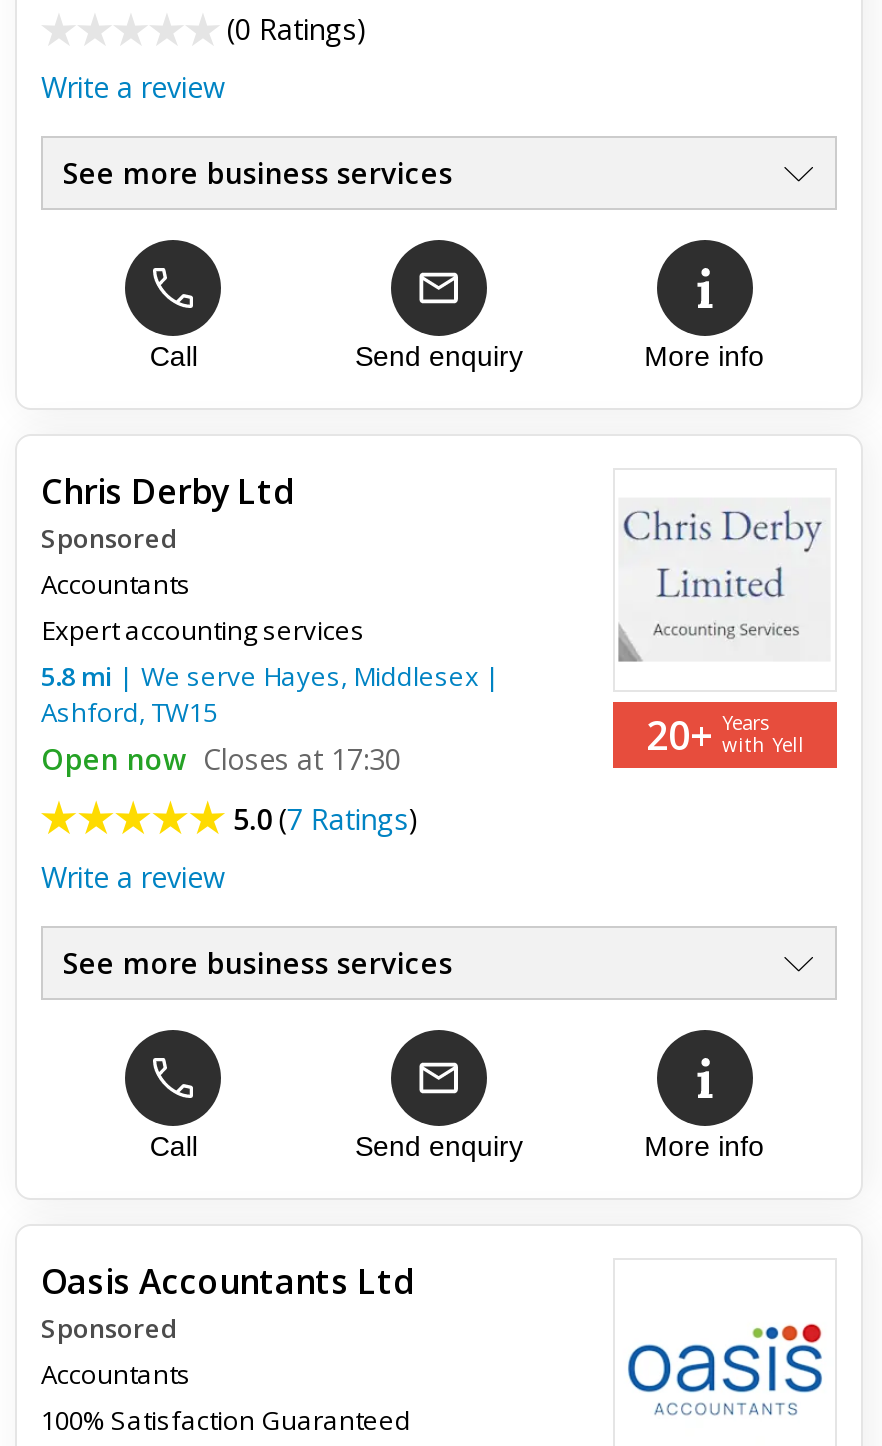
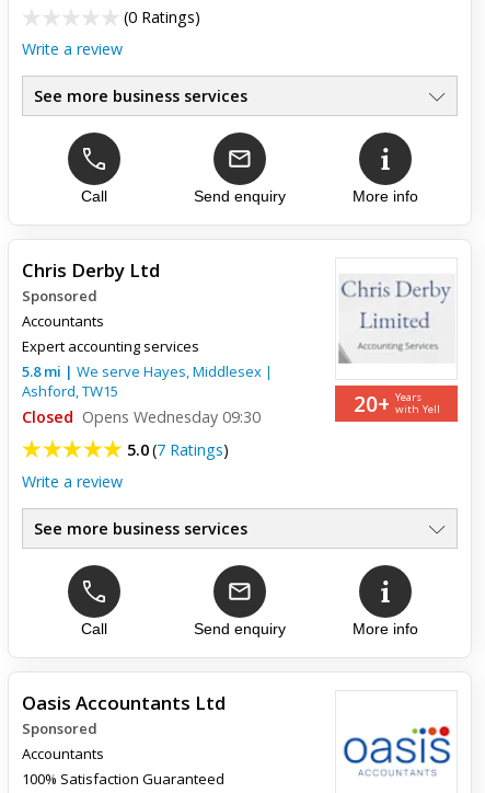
[41,740,401,778] Open now Closes at 17:30 -> [22,406,261,427] Closed Opens Wednesday 09:30

